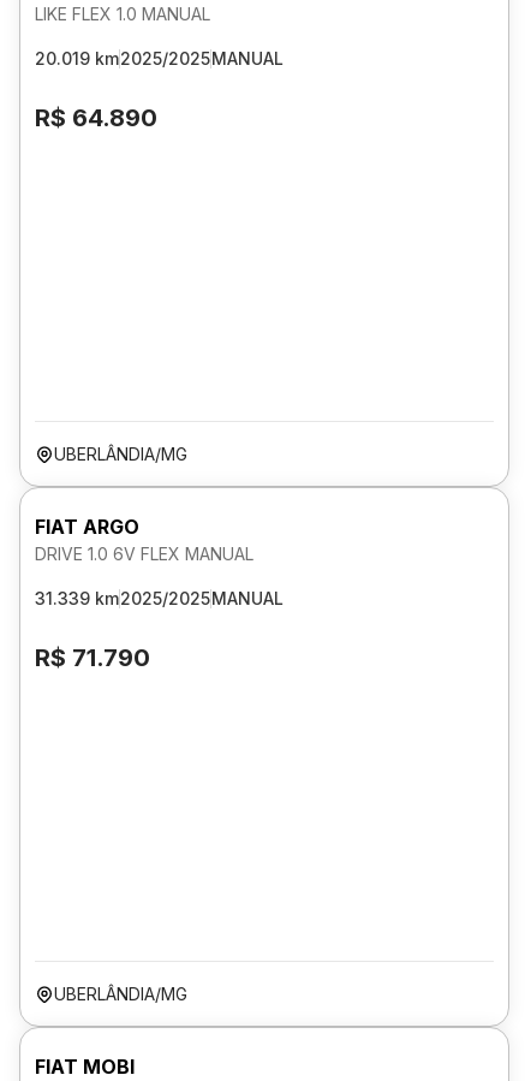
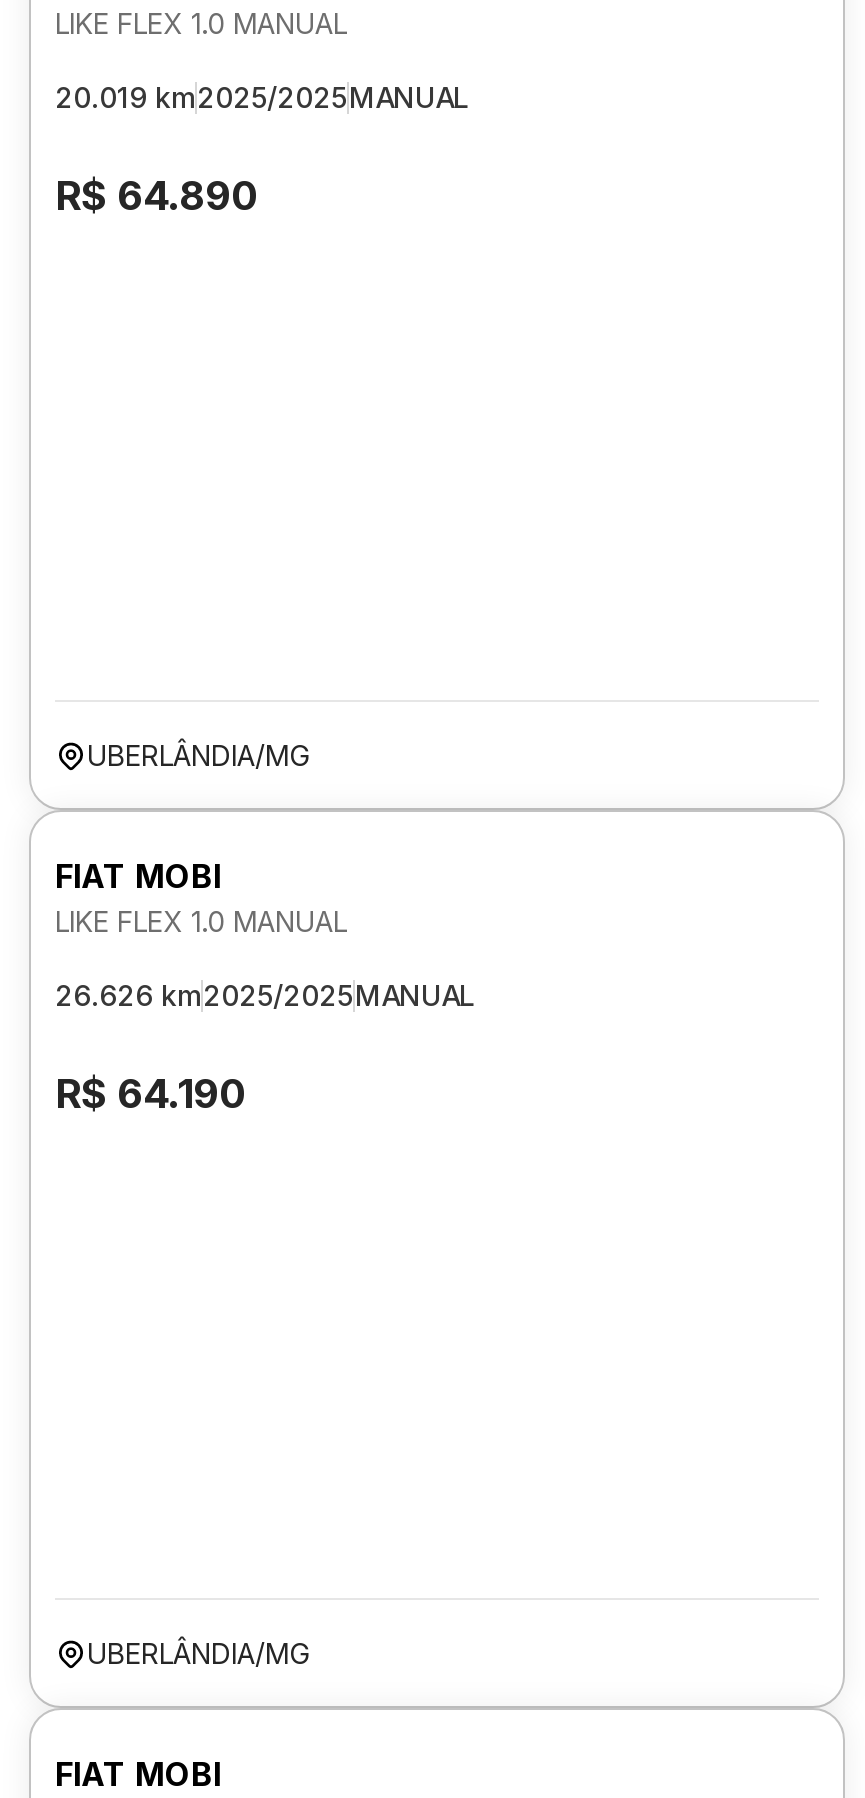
[35,515,253,564] FIAT ARGO | DRIVE 1.0 6V FLEX MANUAL -> [55,856,347,938] FIAT MOBI | LIKE FLEX 1.0 MANUAL
[35,588,284,608] 31.339 km2025/2025MANUAL -> [55,978,475,1012] 26.626 km2025/2025MANUAL
[35,643,150,672] R$ 71.790 -> [55,1070,247,1118] R$ 64.190

